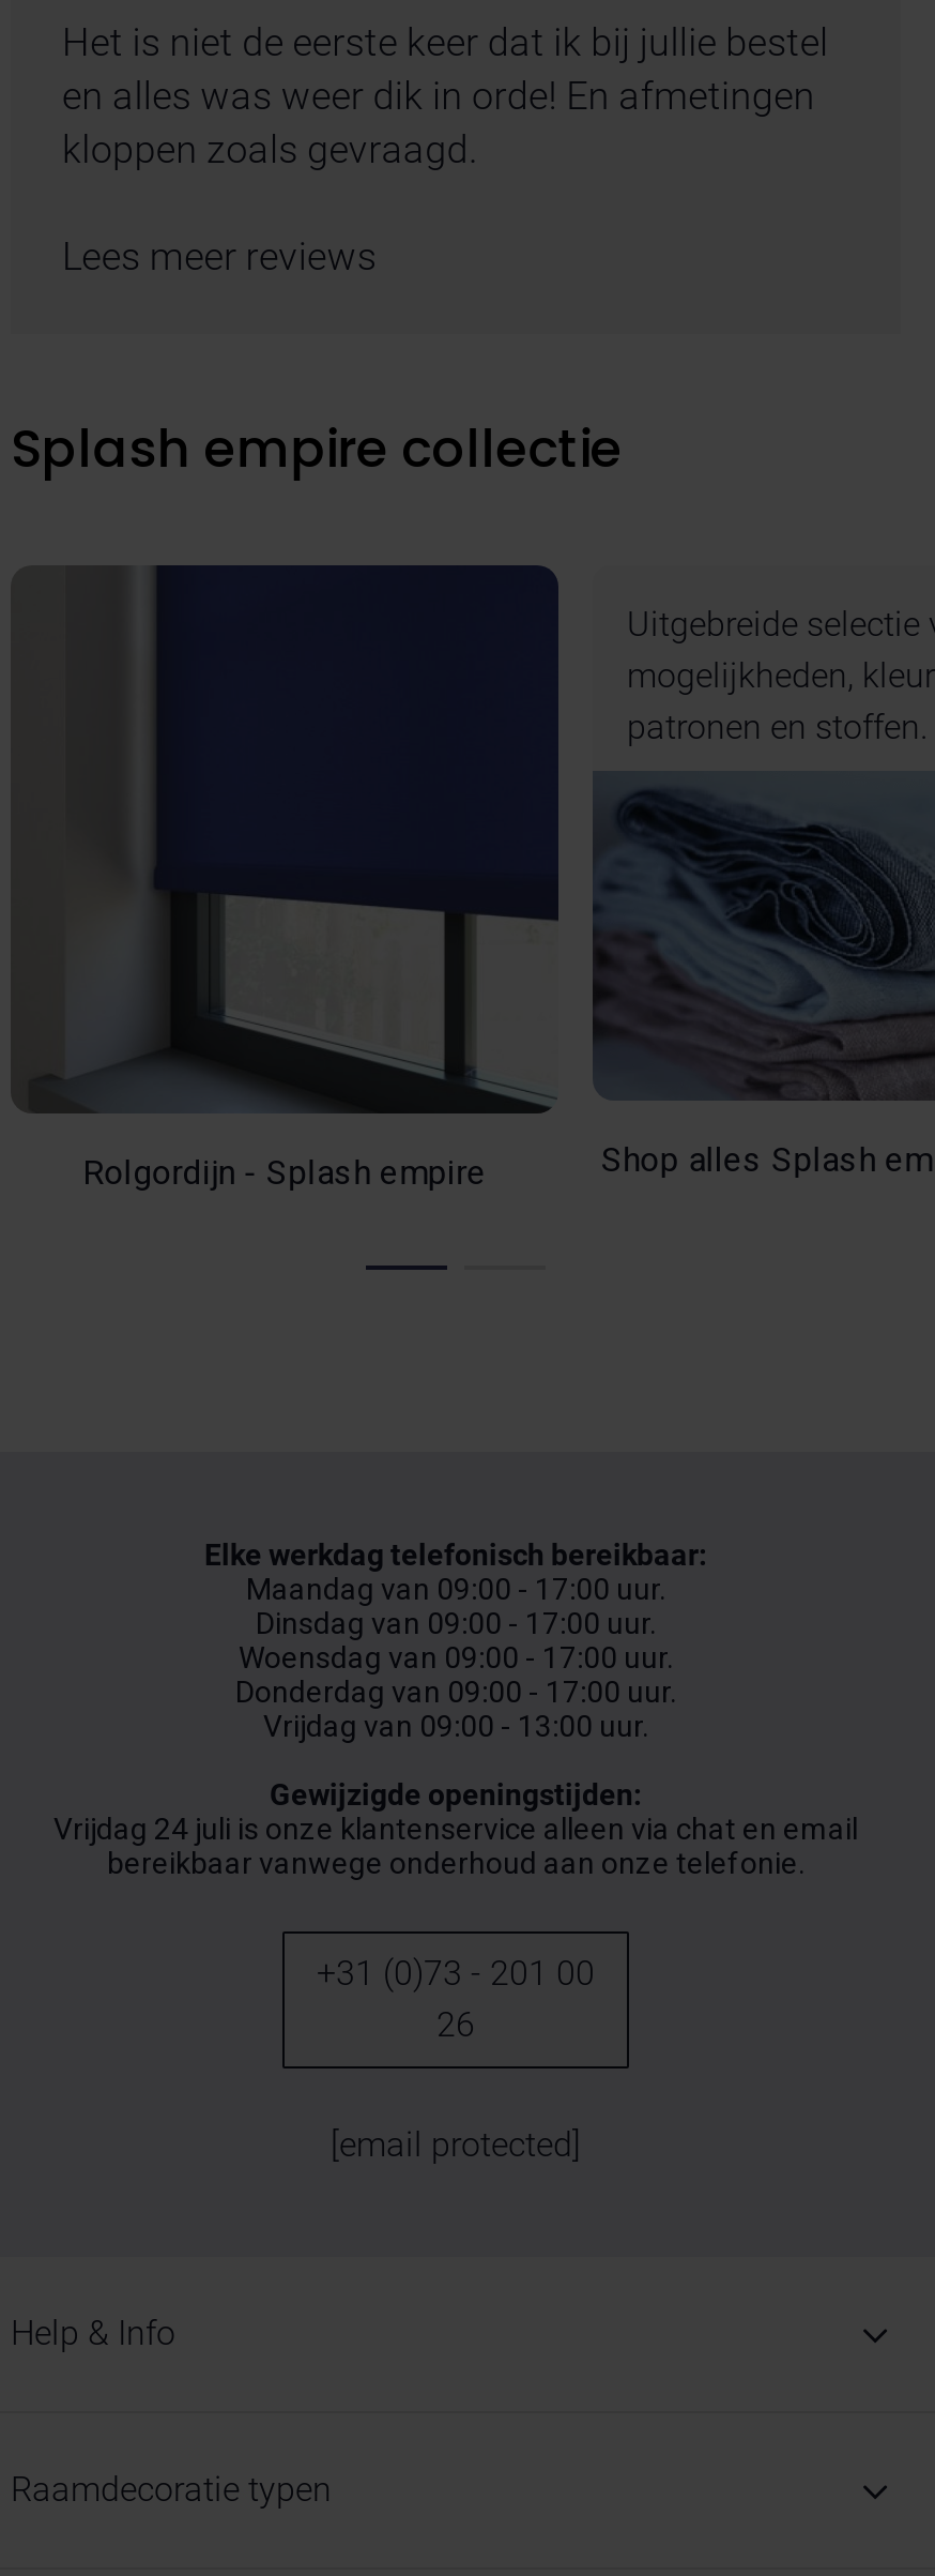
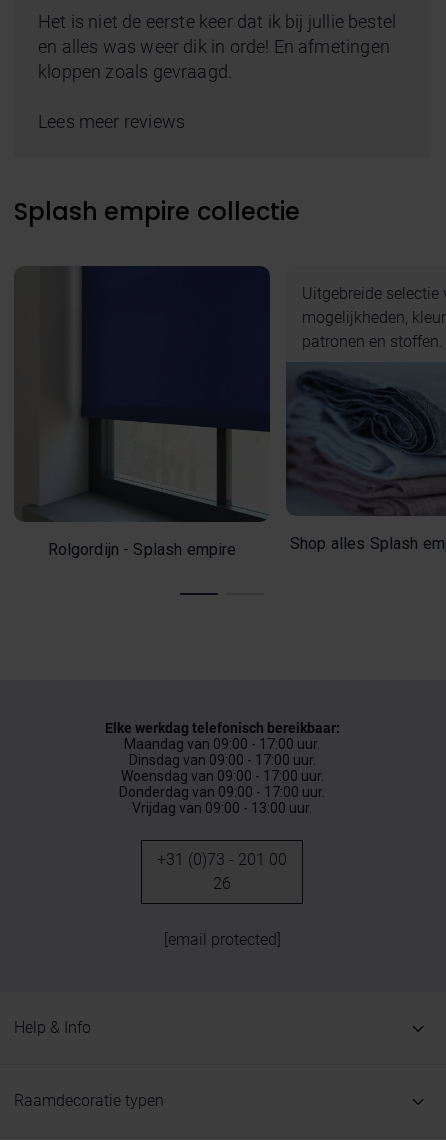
[53,1777,858,1880] Gewijzigde openingstijden: | Vrijdag 24 juli is onze klantenservice alleen via chat en email | bereikbaar vanwege onderhoud aan onze telefonie. -> none

